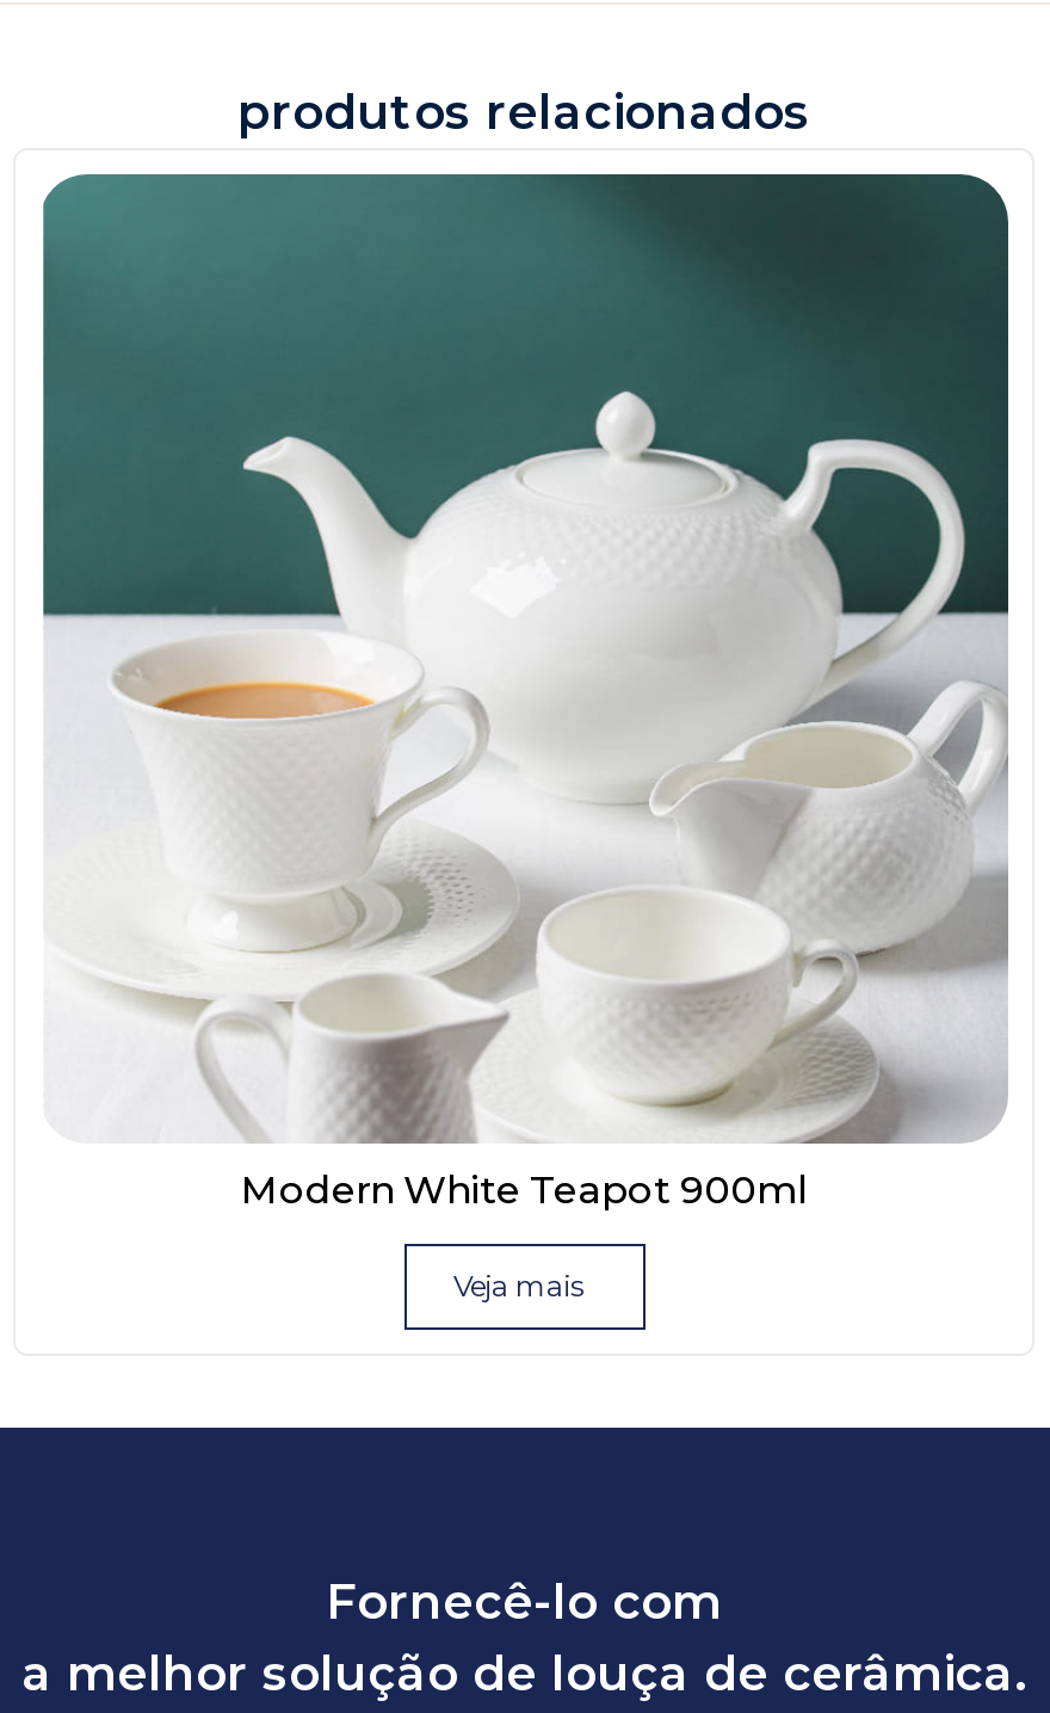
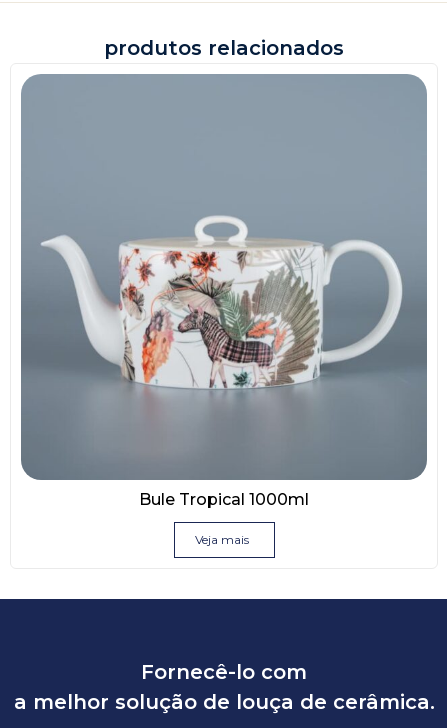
[39,175,1008,1213] [image] | Modern White Teapot 900ml -> [20,74,427,509] [image] | Bule Tropical 1000ml

